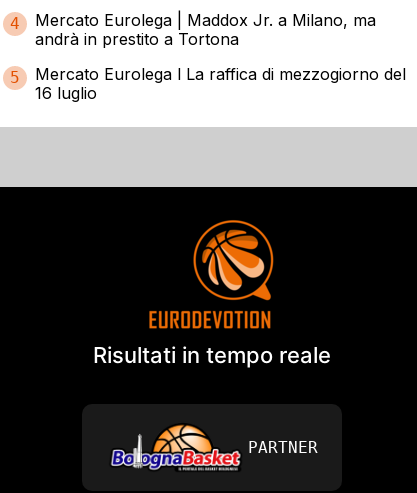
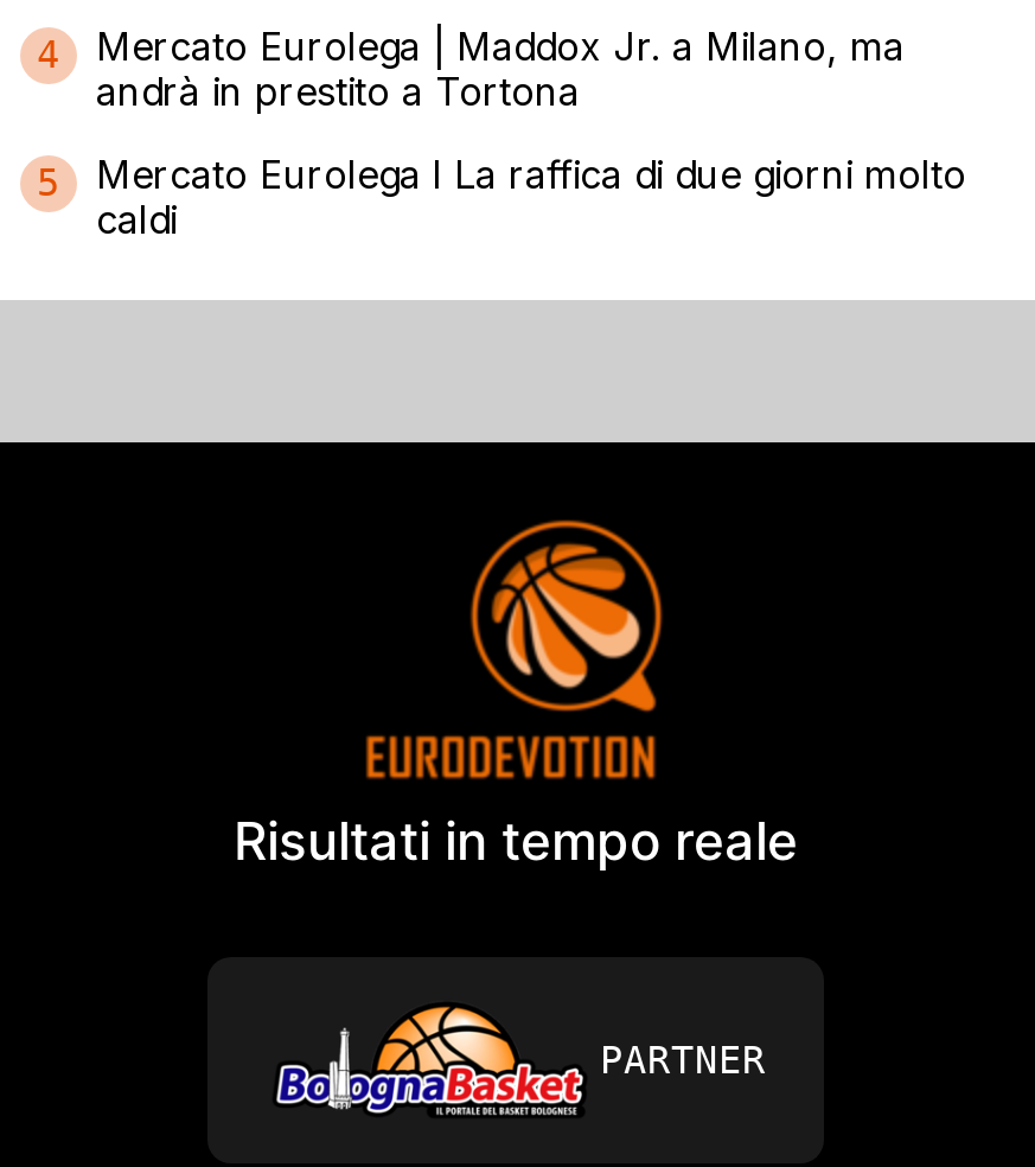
[35,64,406,103] Mercato Eurolega l La raffica di mezzogiorno del | 16 luglio -> [96,151,966,243] Mercato Eurolega l La raffica di due giorni molto | caldi

